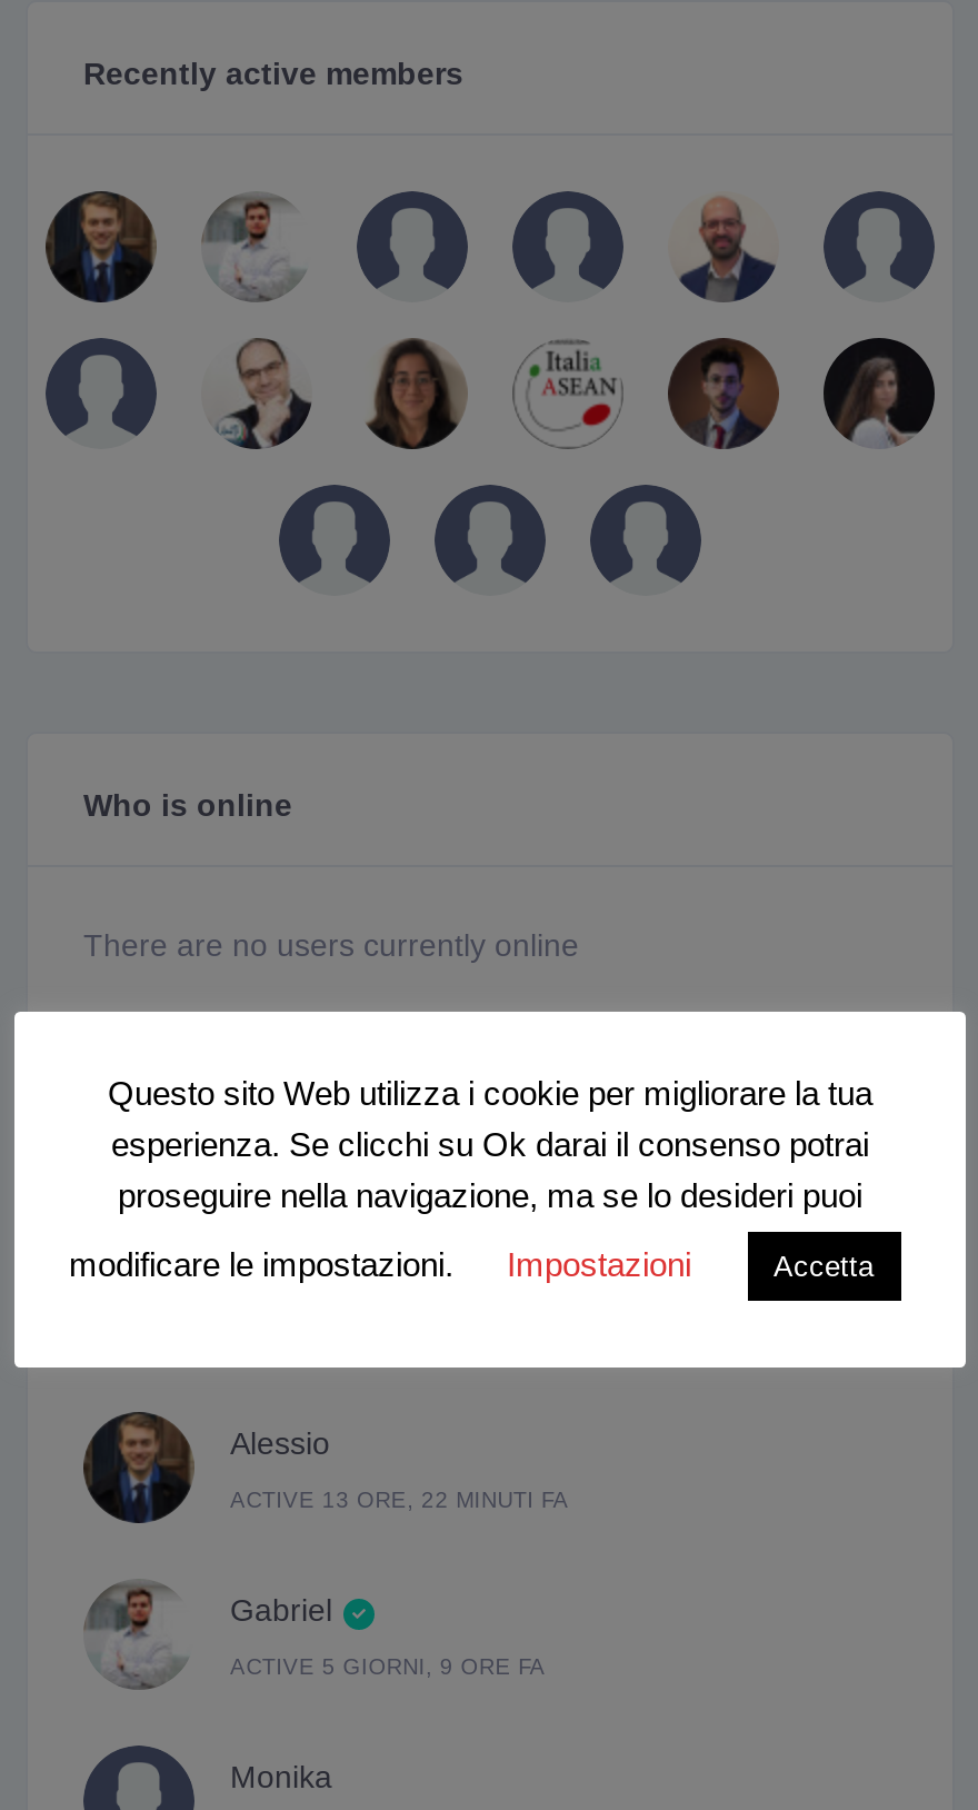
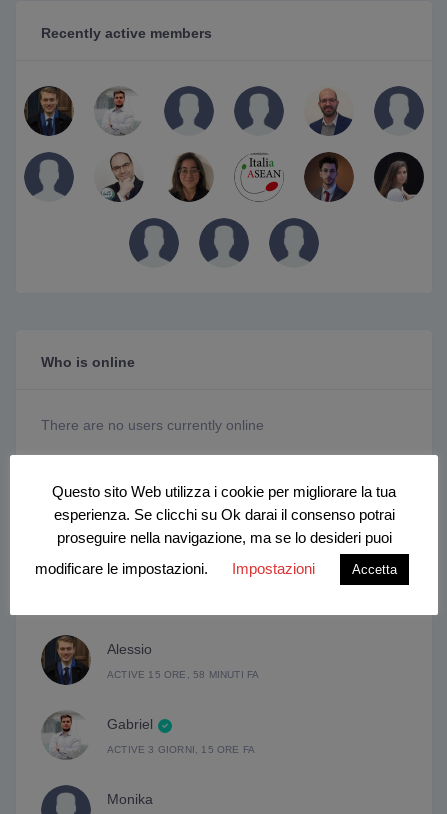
[230,1488,569,1513] ACTIVE 13 ORE, 22 MINUTI FA -> [107,669,259,680] ACTIVE 15 ORE, 58 MINUTI FA
[230,1655,546,1680] ACTIVE 5 GIORNI, 9 ORE FA -> [107,744,255,755] ACTIVE 3 GIORNI, 15 ORE FA

